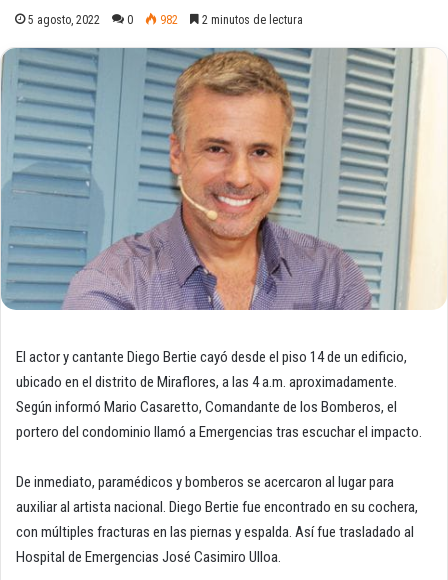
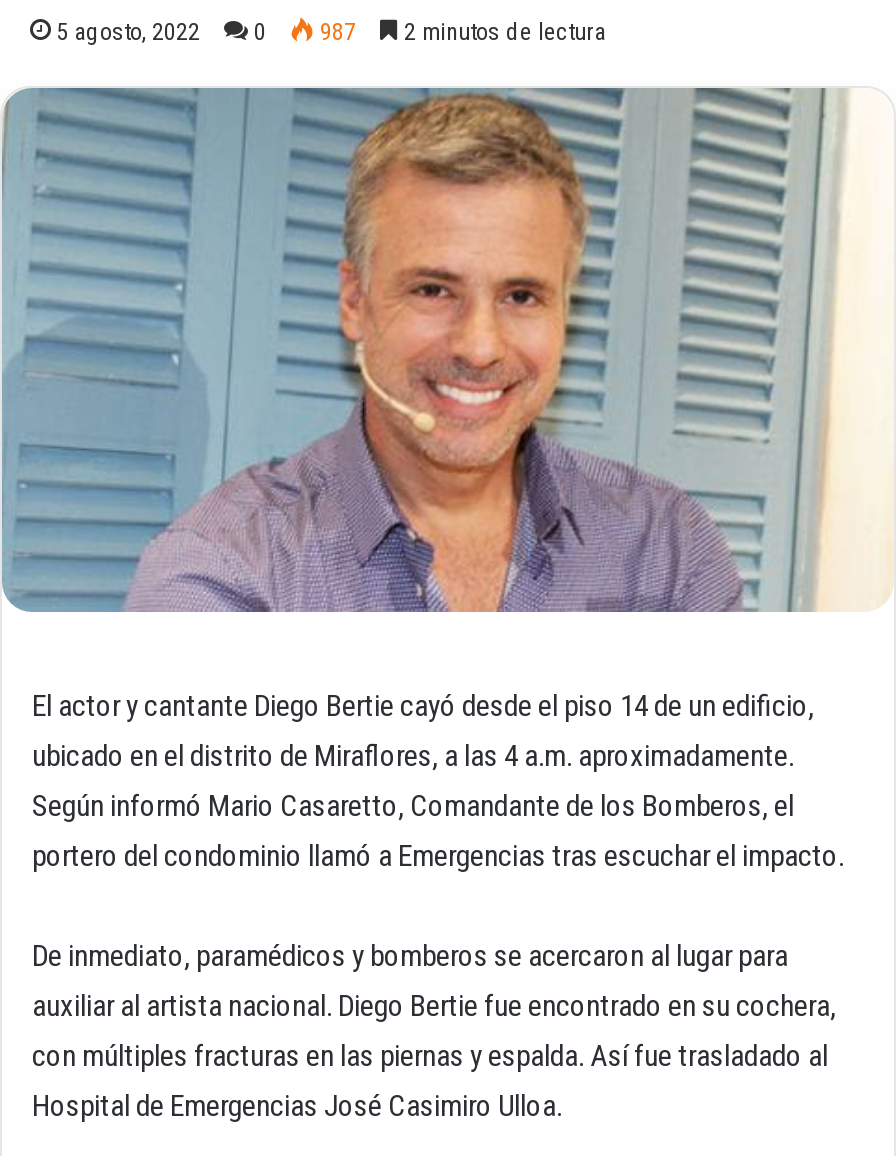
[28,13,303,27] 5 agosto, 2022 0 982 2 minutos de lectura -> [56,18,606,46] 5 agosto, 2022 0 987 2 minutos de lectura

